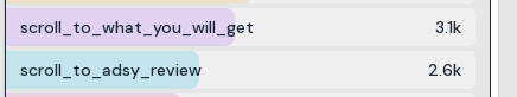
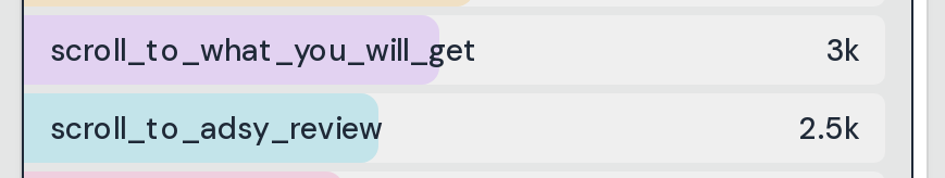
[435,17,461,38] 3.1k -> [826,30,859,69] 3k
[428,59,461,80] 2.6k -> [798,109,859,148] 2.5k

